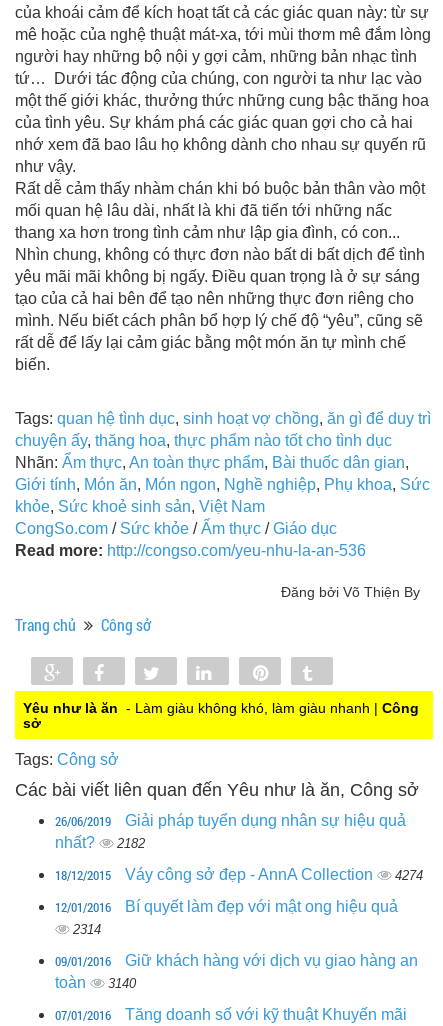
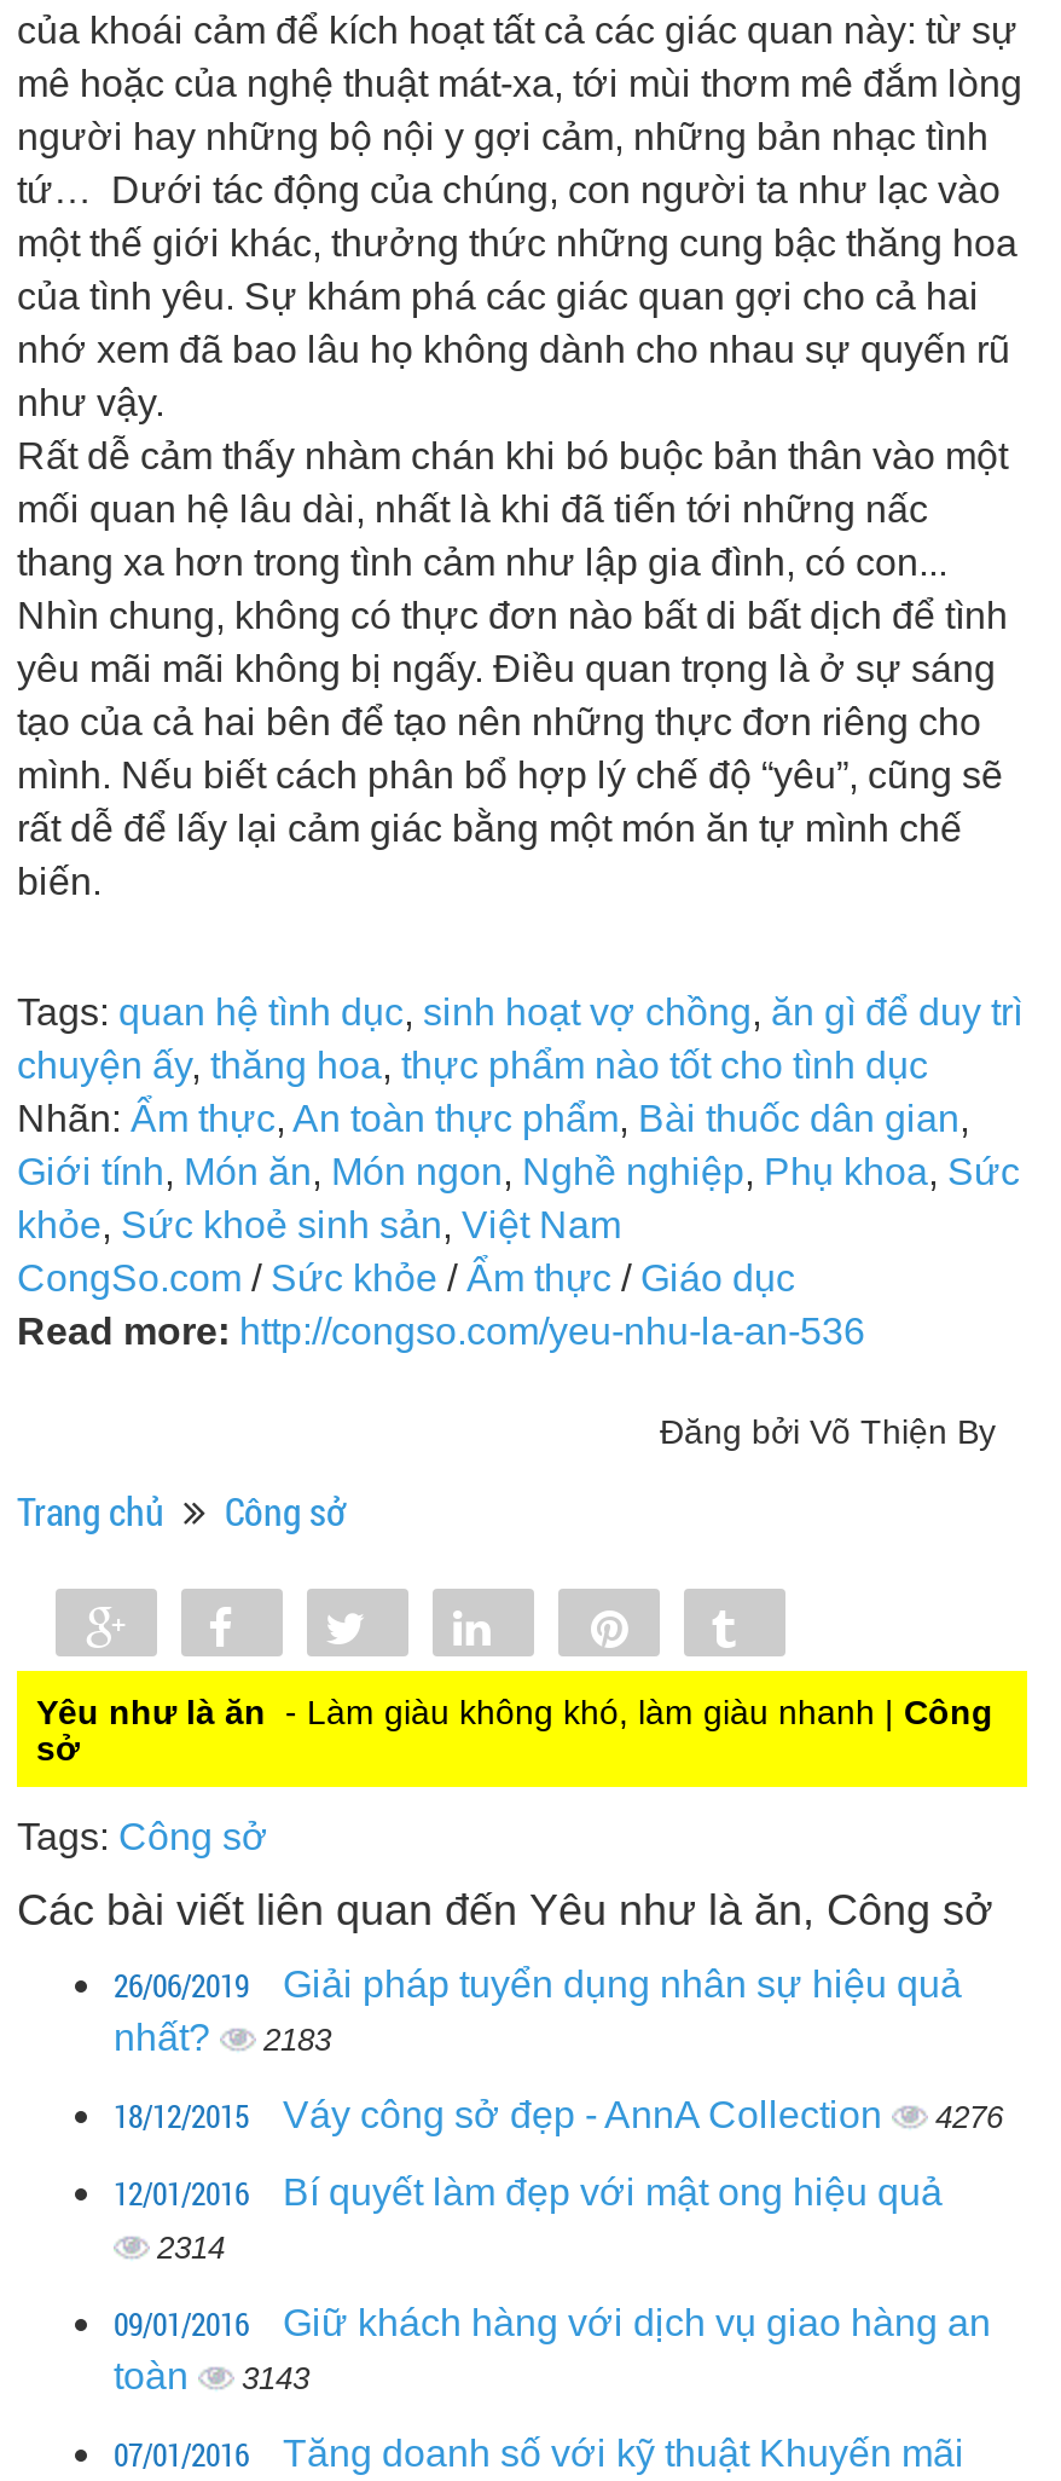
[55,833,145,850] nhất? 2182 -> [114,2016,331,2057] nhất? 2183
[55,865,423,883] 18/12/2015 Váy công sở đẹp - AnnA Collection 4274 -> [114,2093,1003,2136] 18/12/2015 Váy công sở đẹp - AnnA Collection 4276
[55,973,136,990] toàn 3140 -> [114,2354,309,2395] toàn 3143

